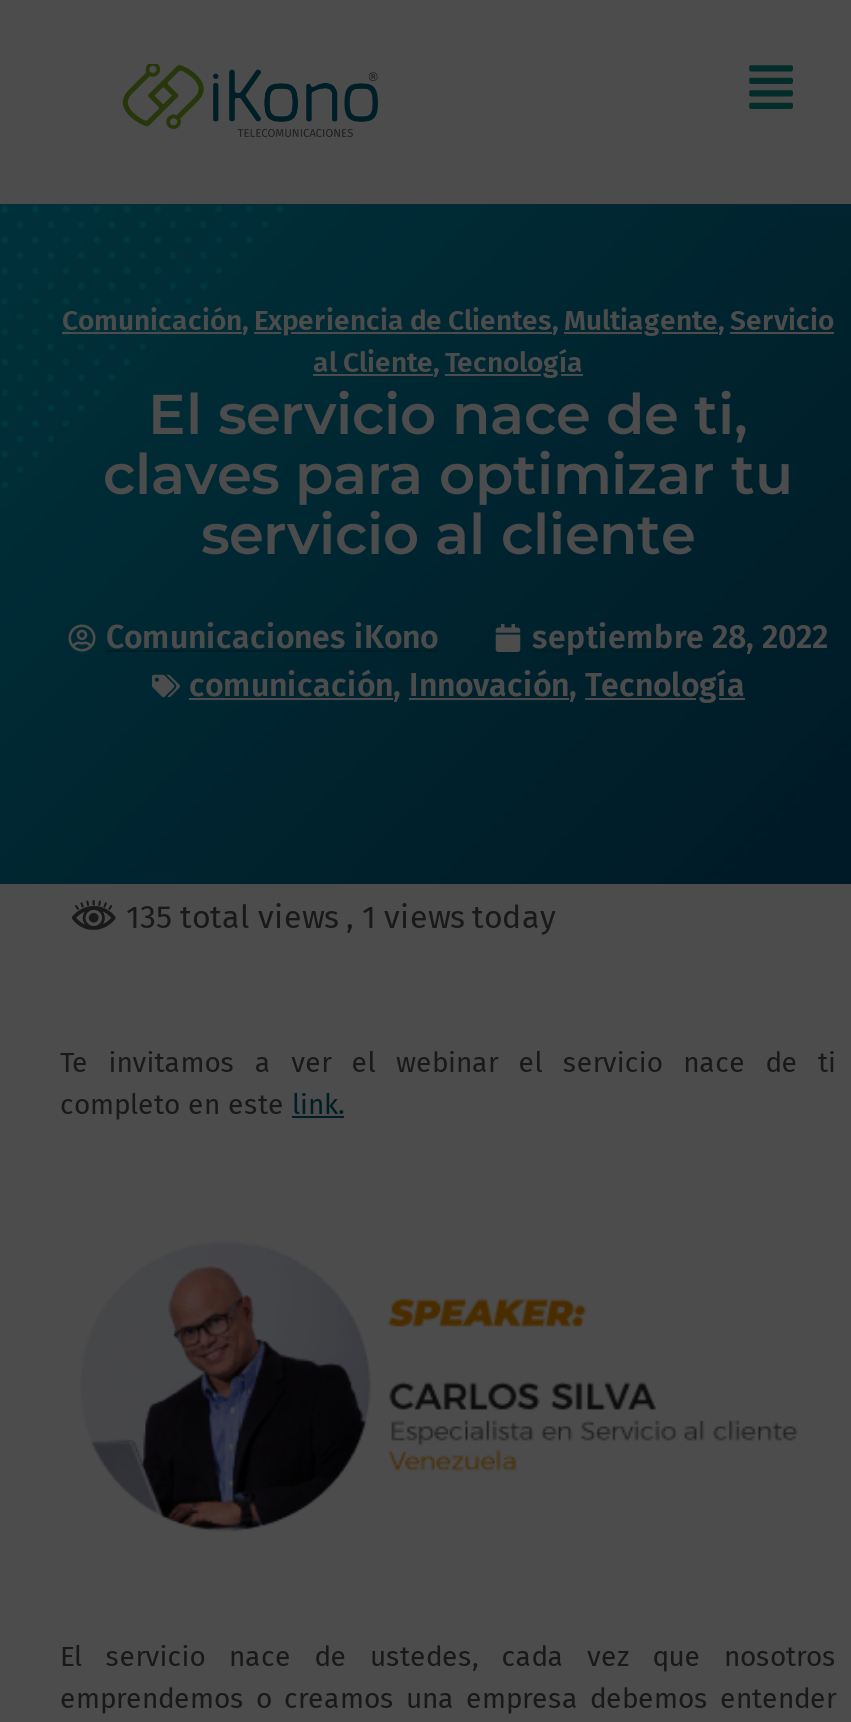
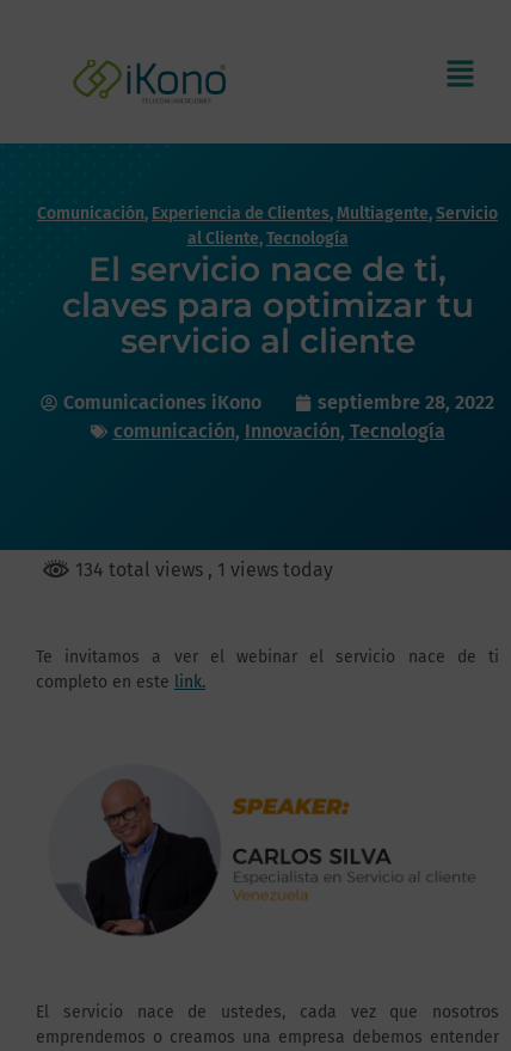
[118,898,556,936] 135 total views, 1 views today -> [70,558,333,581] 134 total views, 1 views today

